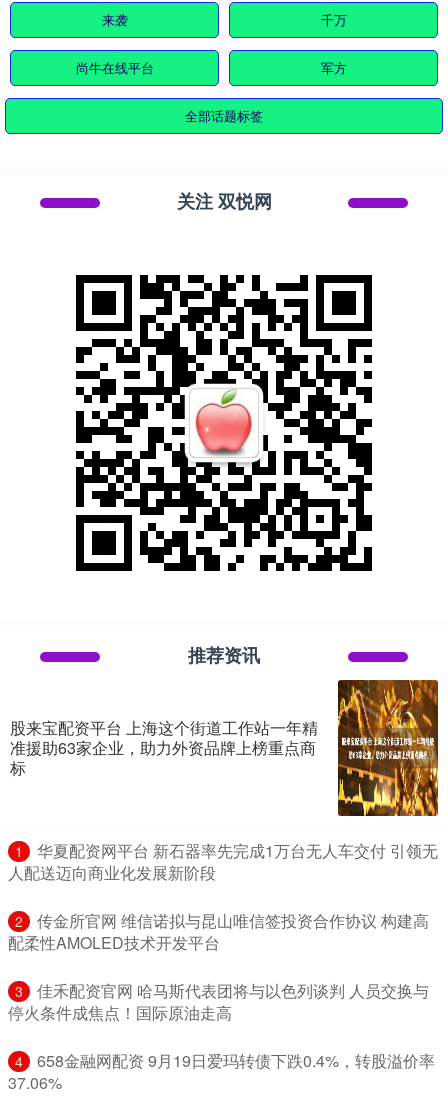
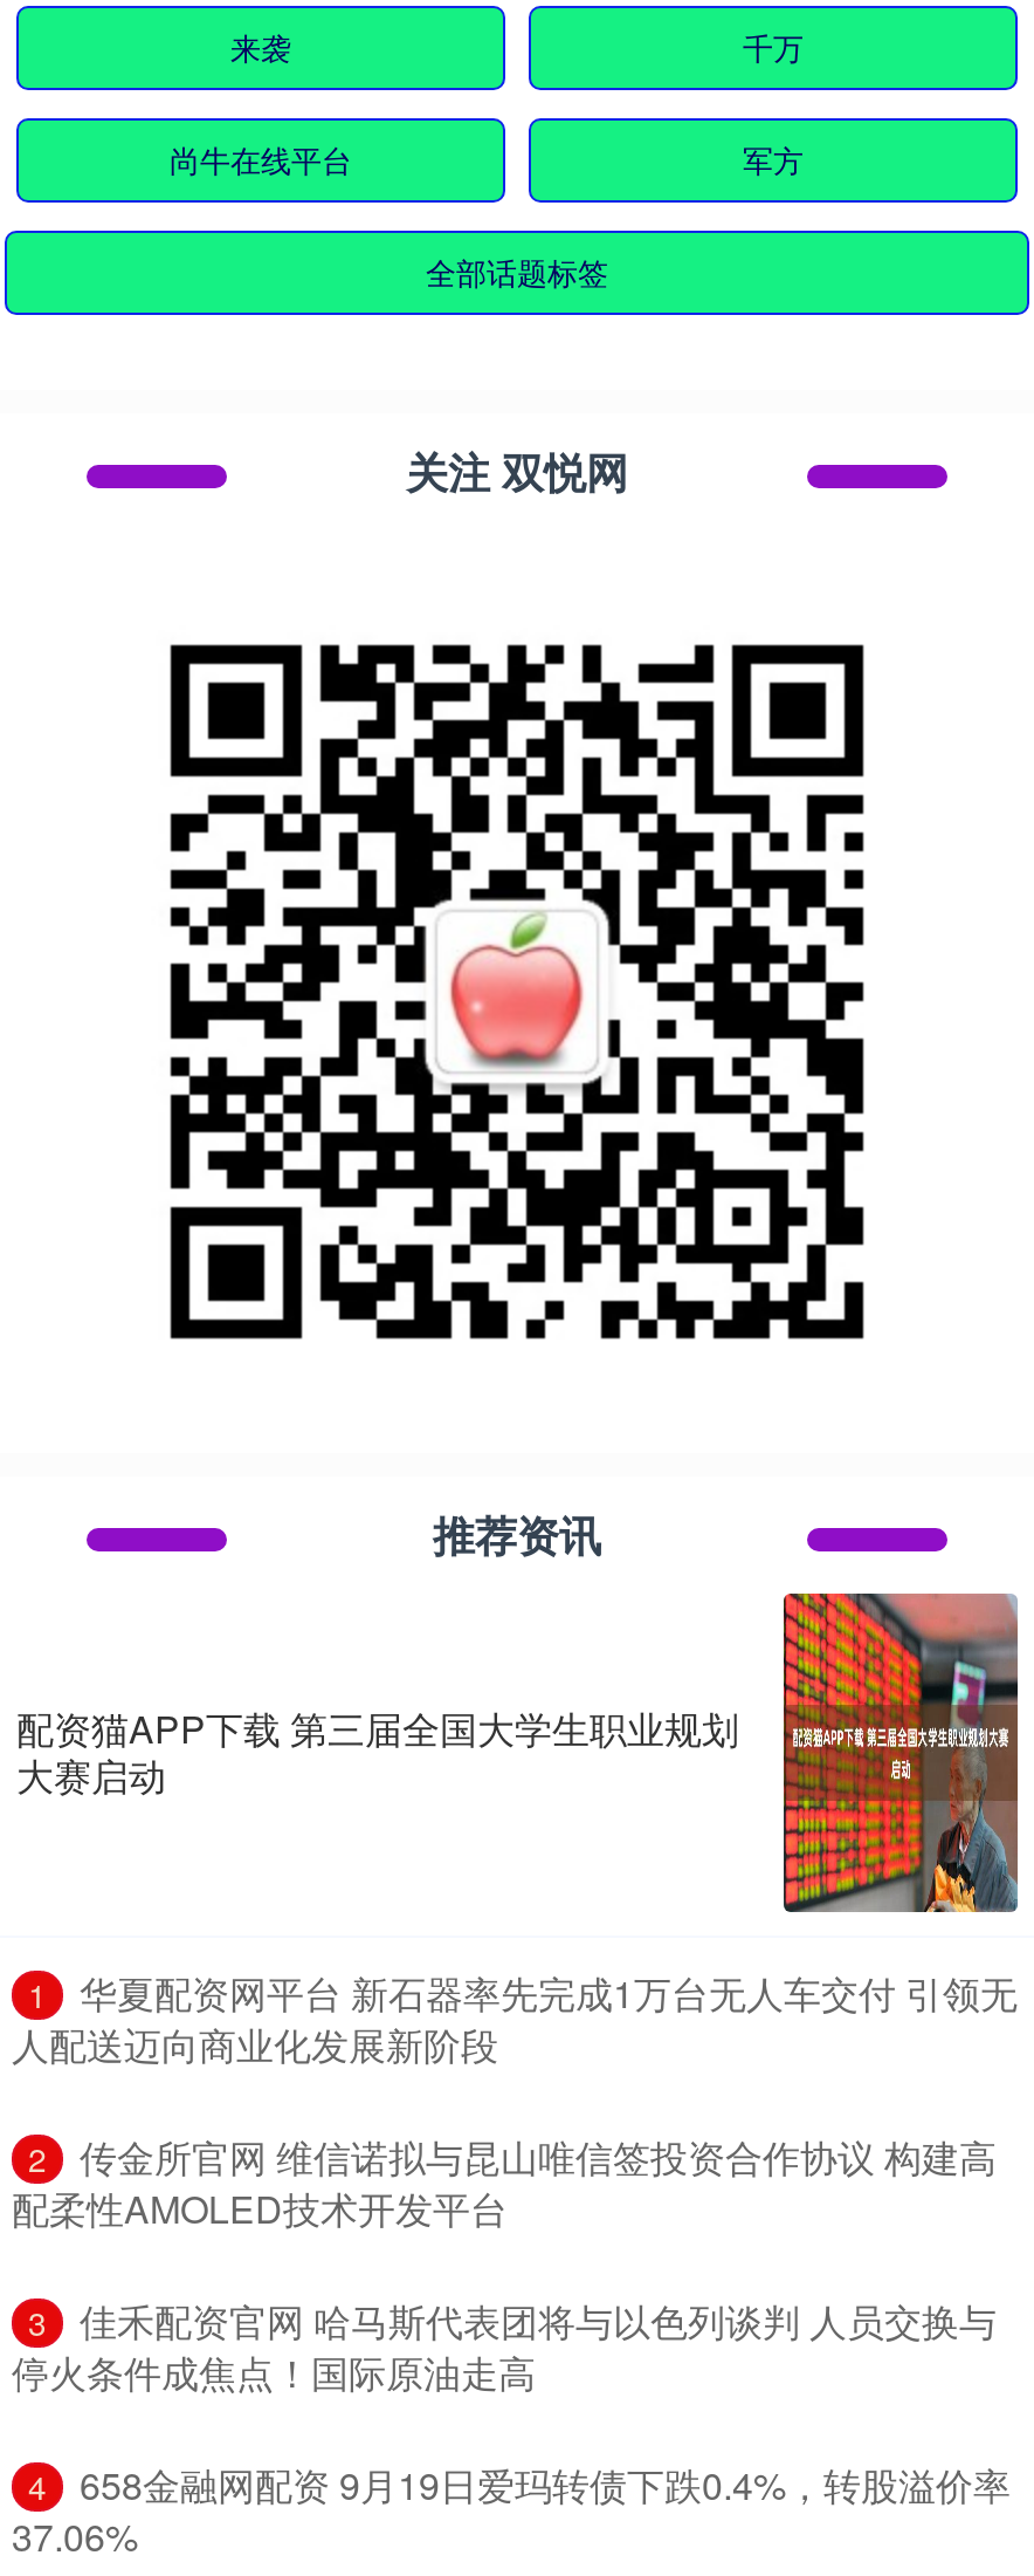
[10,679,439,817] [image] | 股来宝配资平台 上海这个街道工作站一年精 | 准援助63家企业，助力外资品牌上榜重点商 | 标 -> [16,1591,1020,1914] [image] | 配资猫APP下载 第三届全国大学生职业规划 | 大赛启动

